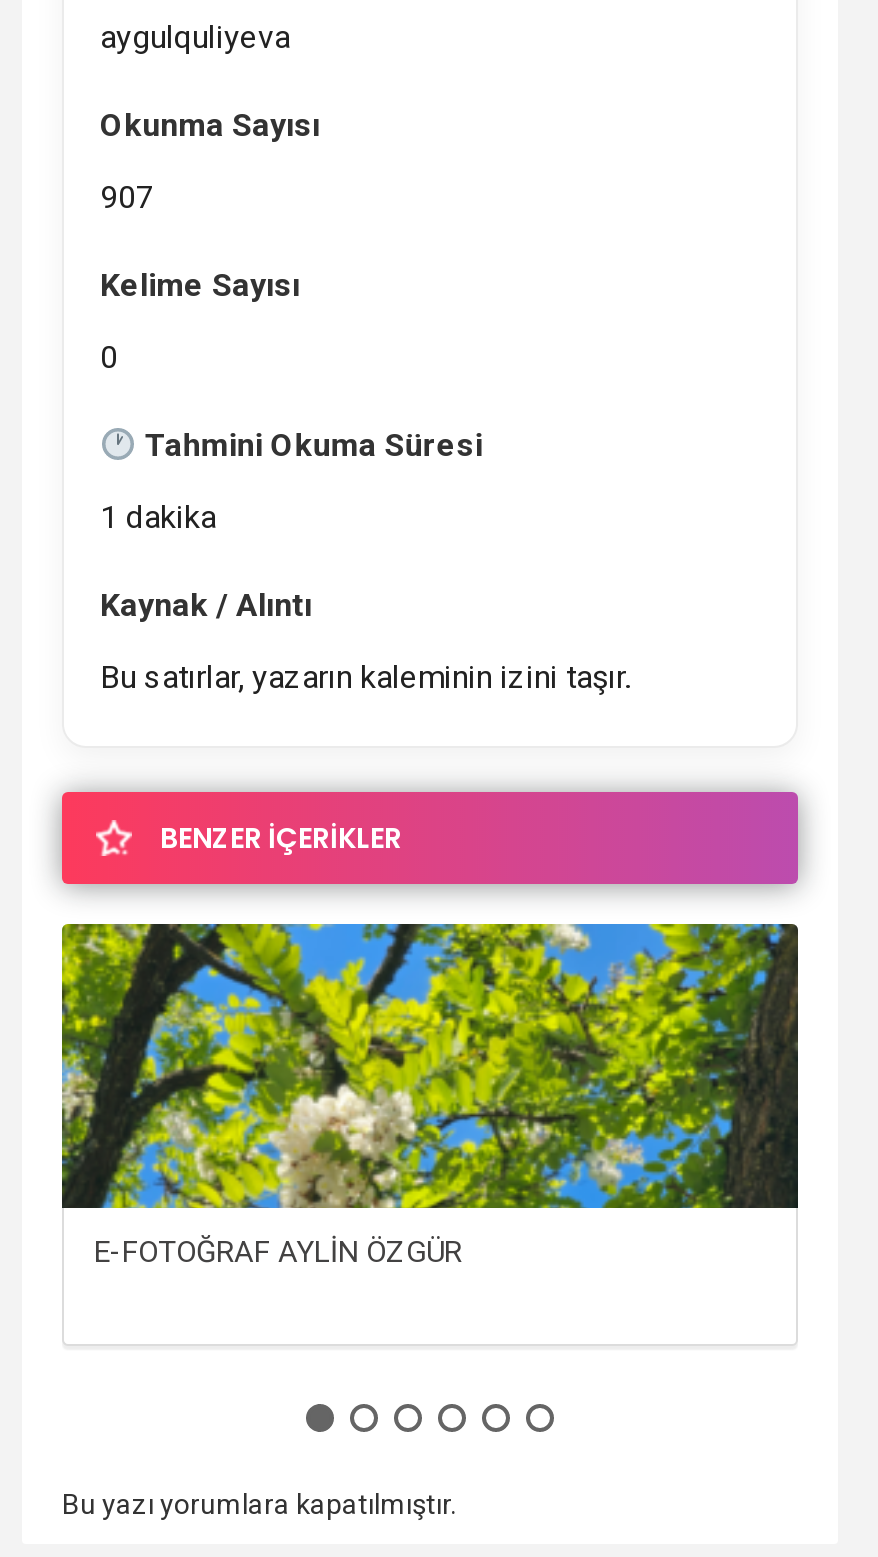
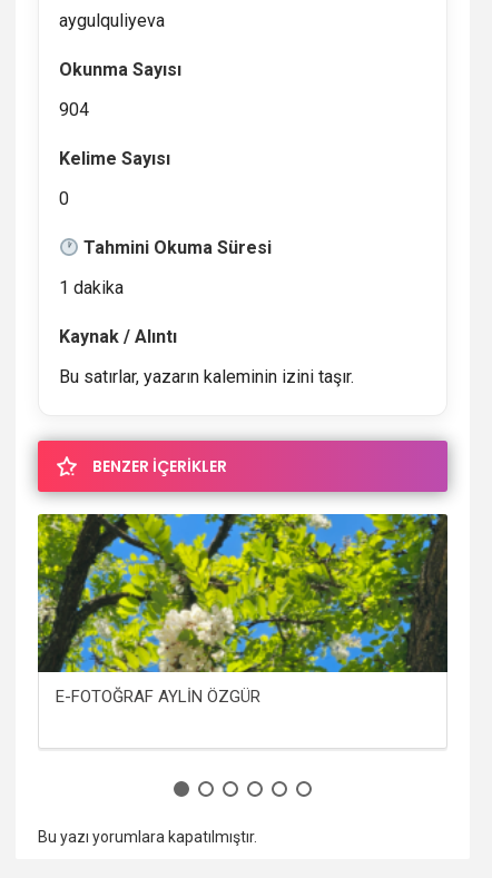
[100,178,154,216] 907 -> [59,99,89,120] 904

